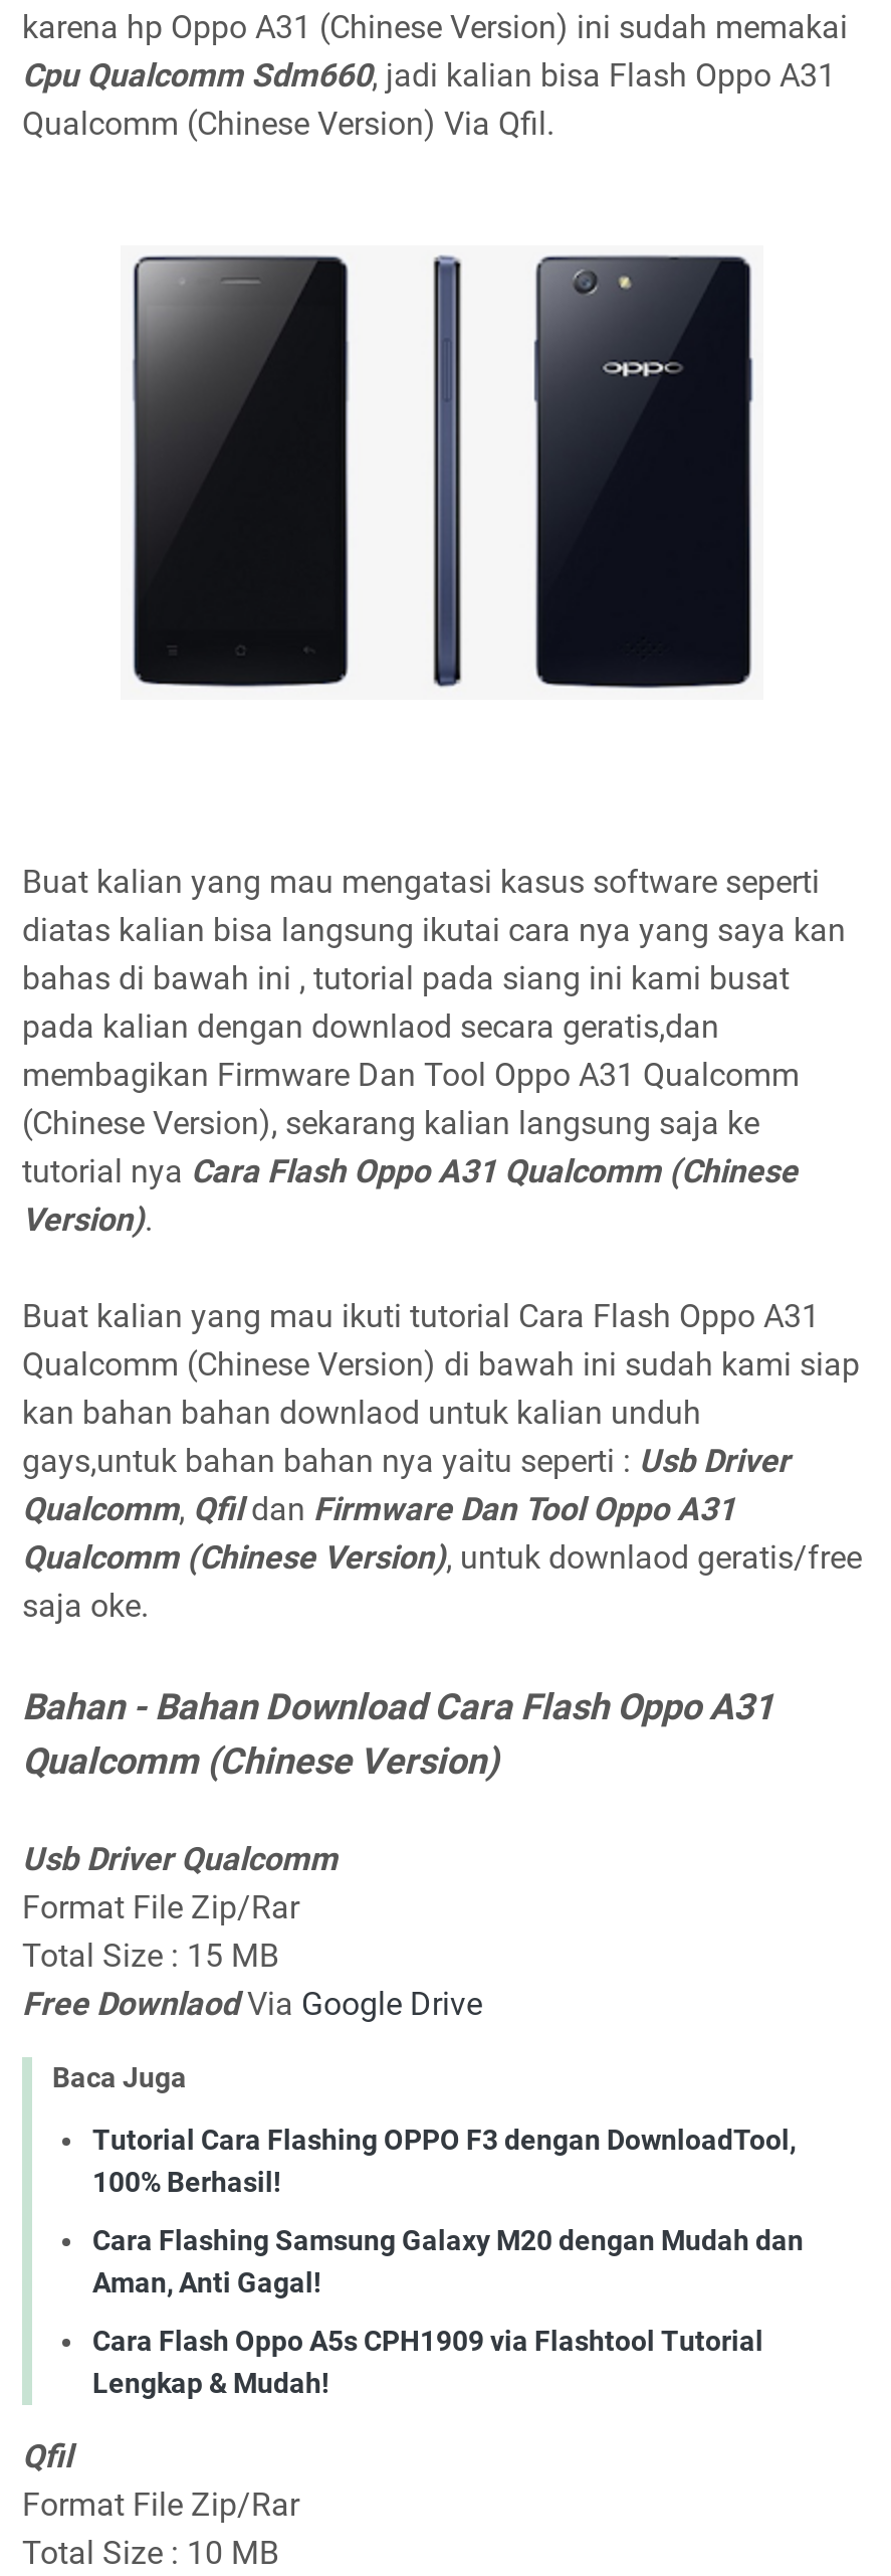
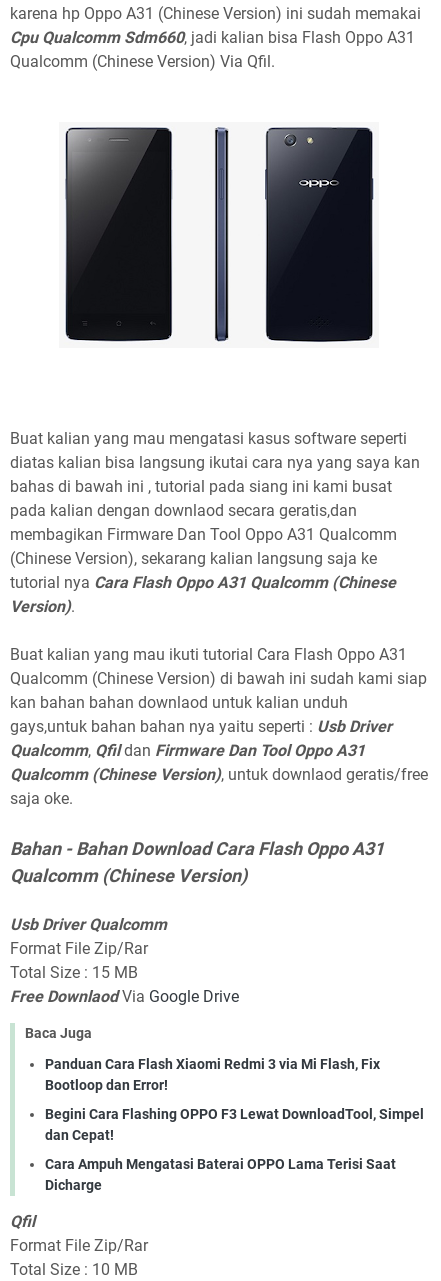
[92,2123,796,2197] Tutorial Cara Flashing OPPO F3 dengan DownloadTool, | 100% Berhasil! -> [45,1056,380,1093] Panduan Cara Flash Xiaomi Redmi 3 via Mi Flash, Fix | Bootloop dan Error!
[92,2223,804,2298] Cara Flashing Samsung Galaxy M20 dengan Mudah dan | Aman, Anti Gagal! -> [45,1106,424,1143] Begini Cara Flashing OPPO F3 Lewat DownloadTool, Simpel | dan Cepat!
[92,2324,763,2398] Cara Flash Oppo A5s CPH1909 via Flashtool Tutorial | Lengkap & Mudah! -> [45,1156,396,1193] Cara Ampuh Mengatasi Baterai OPPO Lama Terisi Saat | Dicharge

